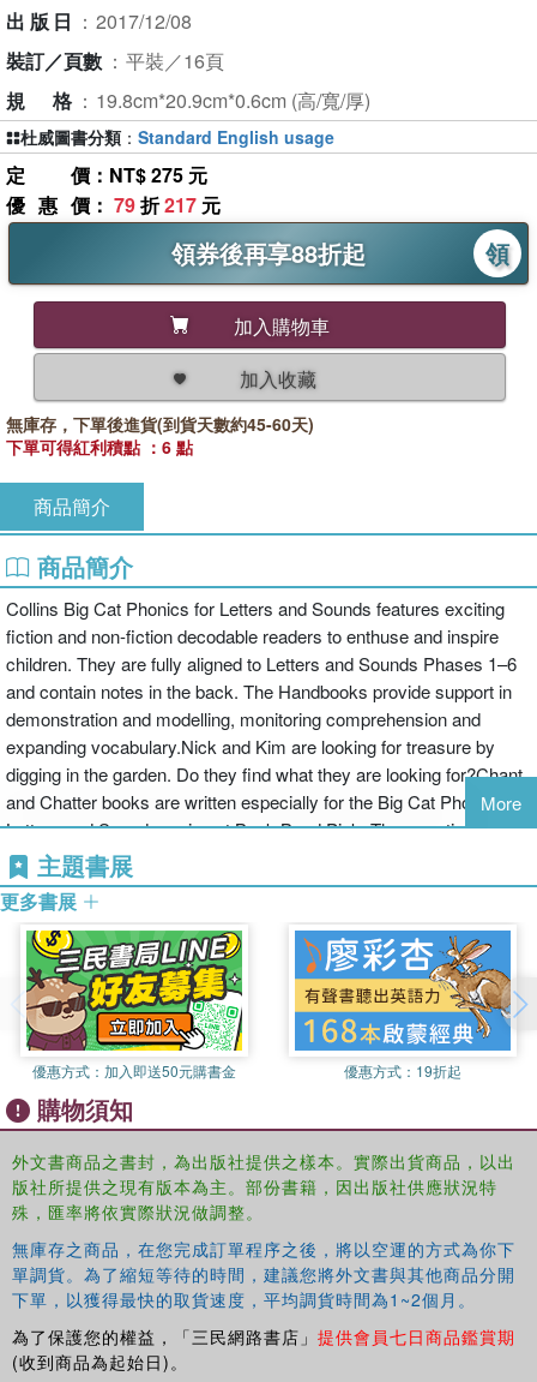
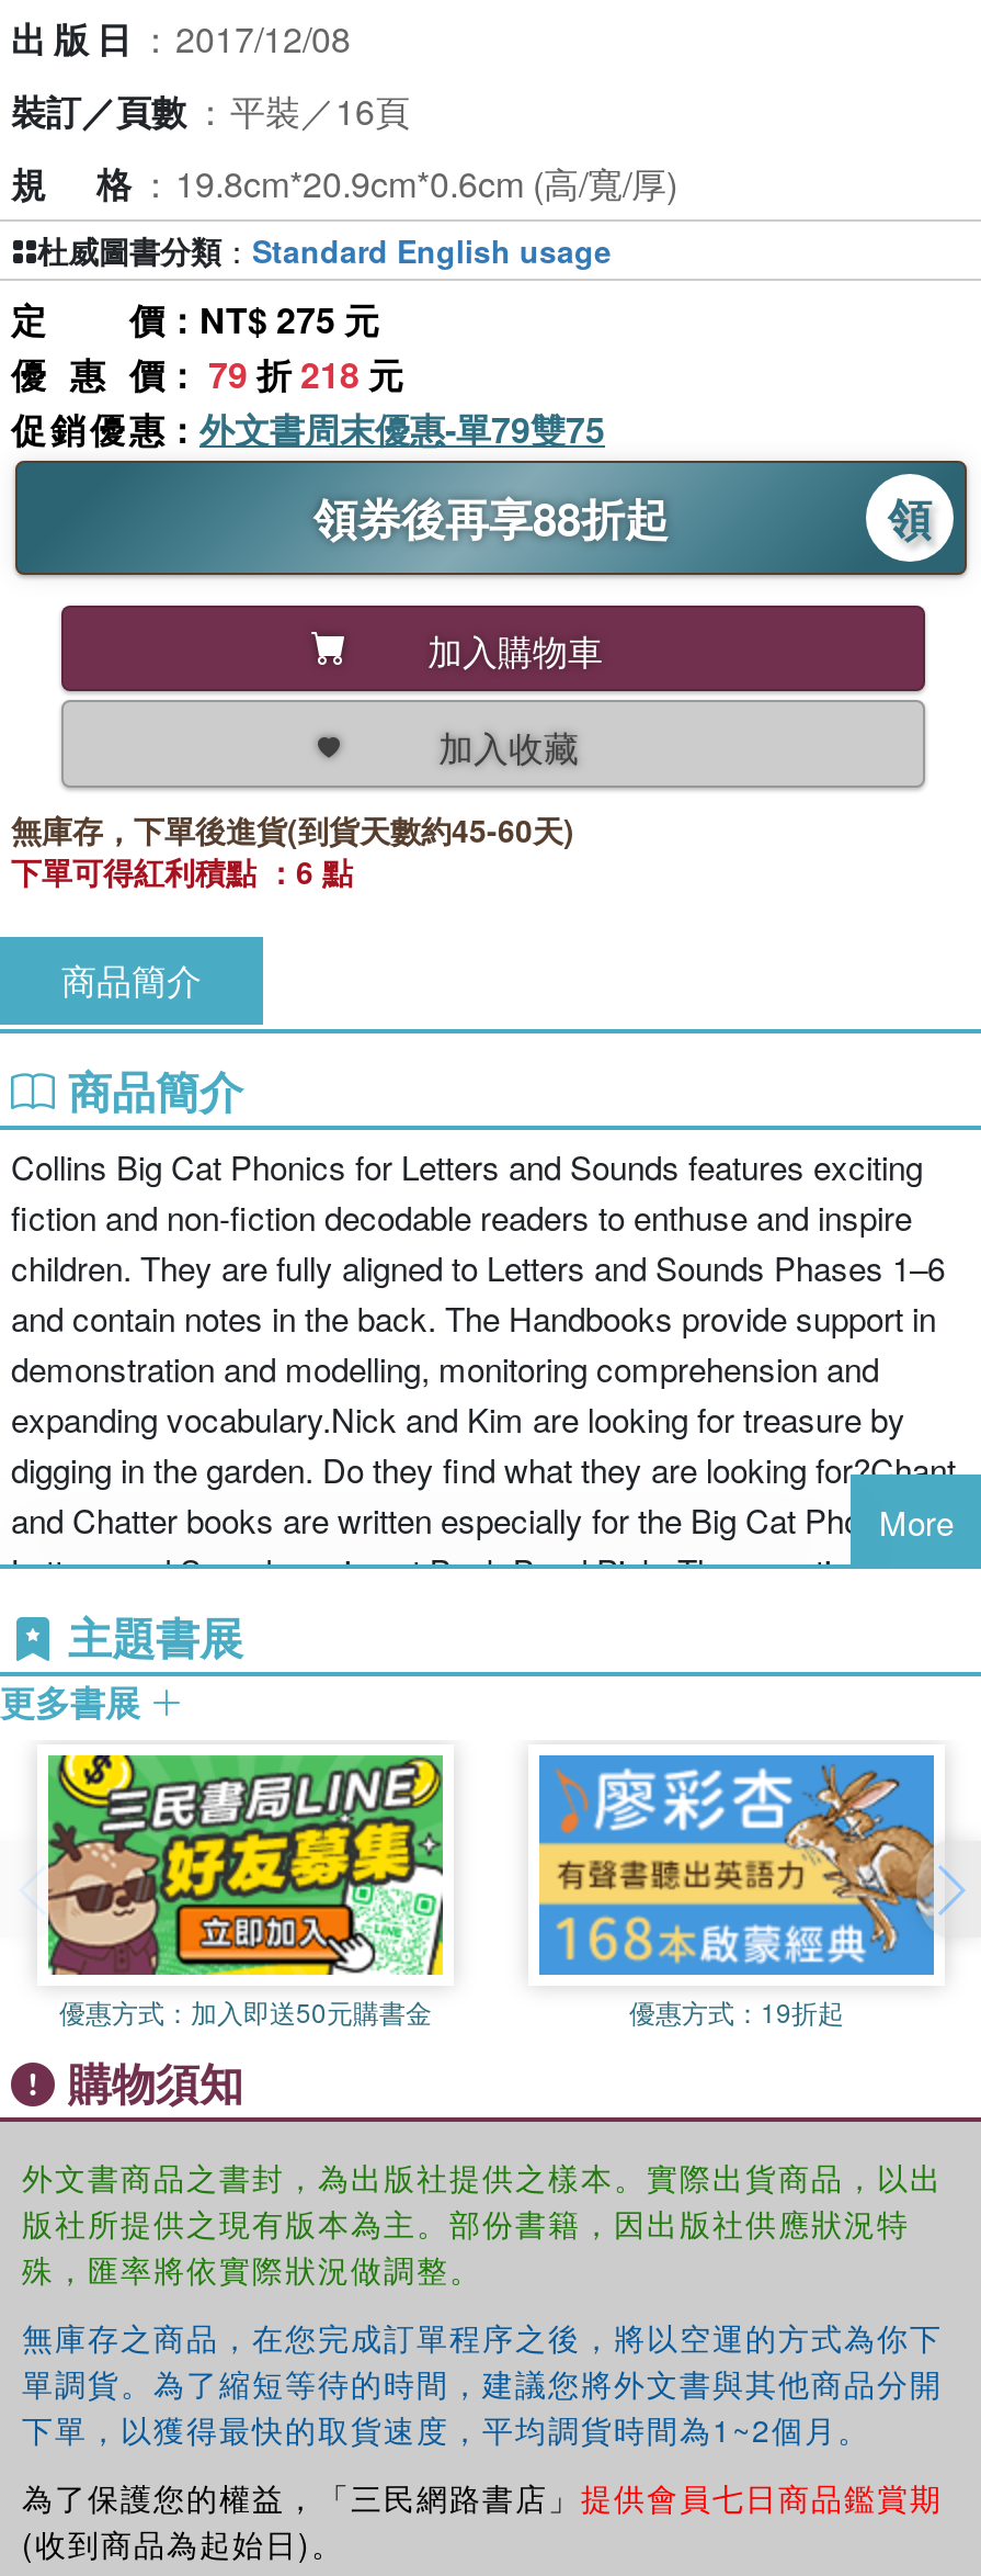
[6,191,221,219] 優惠價：79折217元 -> [11,349,605,454] 優惠價：79折218元 | 促銷優惠：外文書周末優惠-單79雙75

